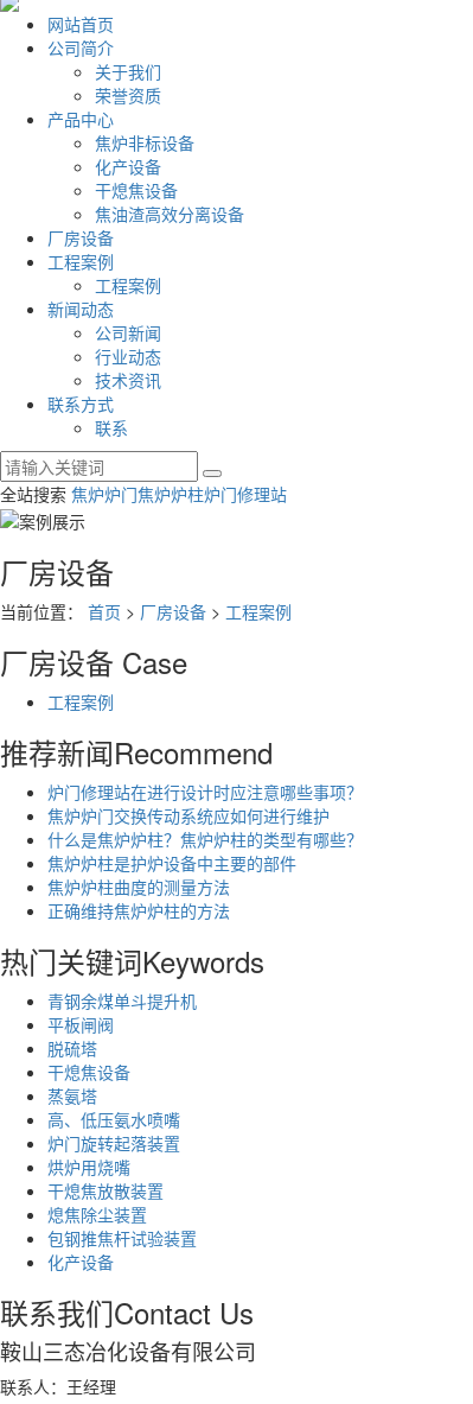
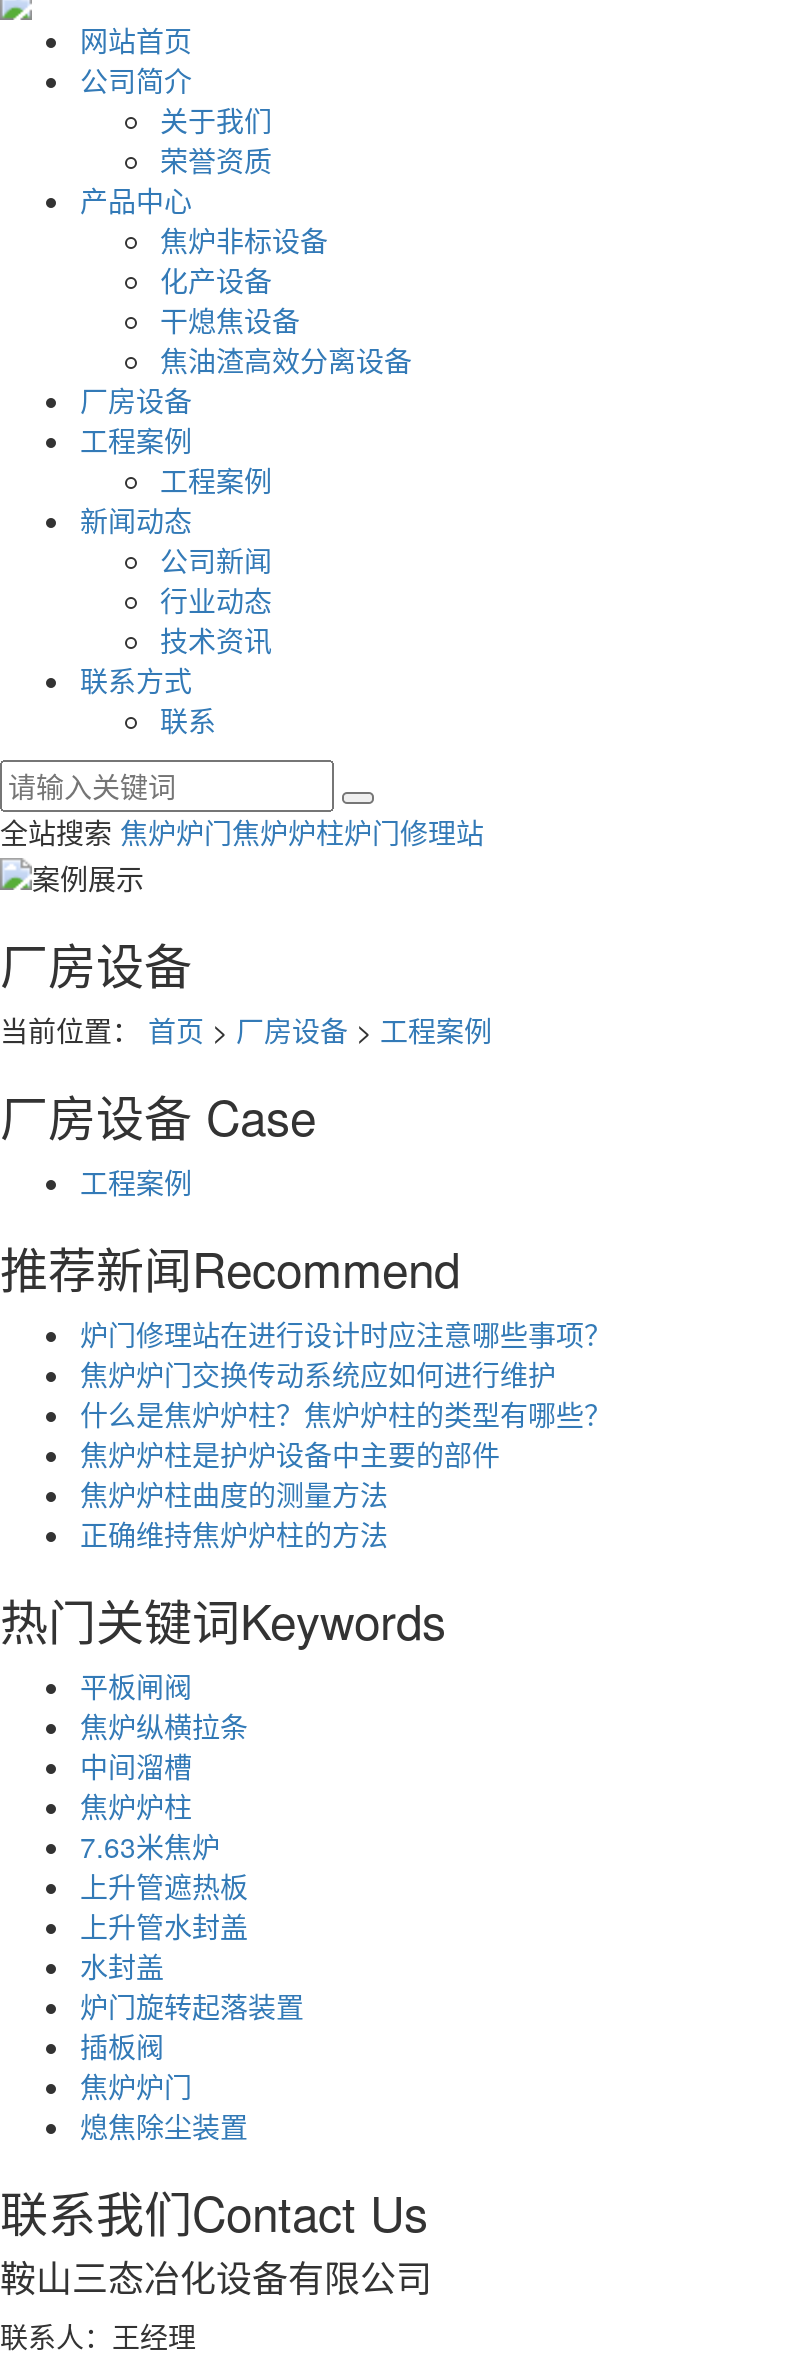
[47,988,197,1012] 青钢余煤单斗提升机 -> none
moved [47,1012,114,1036] -> [80,1665,192,1705]: 平板闸阀
[47,1036,180,1131] 脱硫塔 | 干熄焦设备 | 蒸氨塔 | 高、低压氨水喷嘴 -> [80,1705,248,1985] 焦炉纵横拉条 | 中间溜槽 | 焦炉炉柱 | 7.63米焦炉 | 上升管遮热板 | 上升管水封盖 | 水封盖
moved [47,1131,180,1154] -> [80,1985,304,2025]: 炉门旋转起落装置
[47,1154,164,1202] 烘炉用烧嘴 | 干熄焦放散装置 -> [80,2025,192,2105] 插板阀 | 焦炉炉门
moved [47,1202,147,1226] -> [80,2105,248,2145]: 熄焦除尘装置
[47,1226,197,1273] 包钢推焦杆试验装置 | 化产设备 -> none

